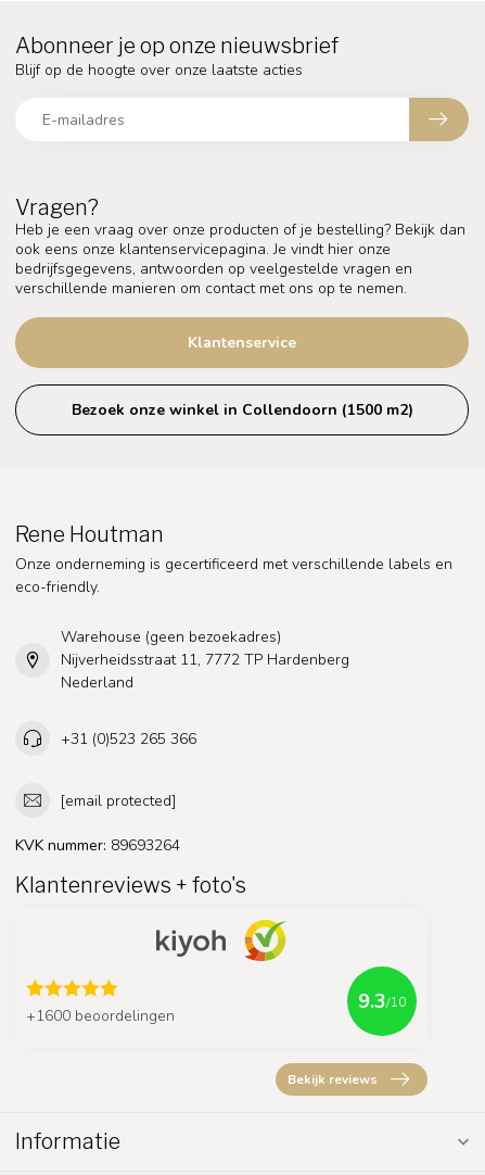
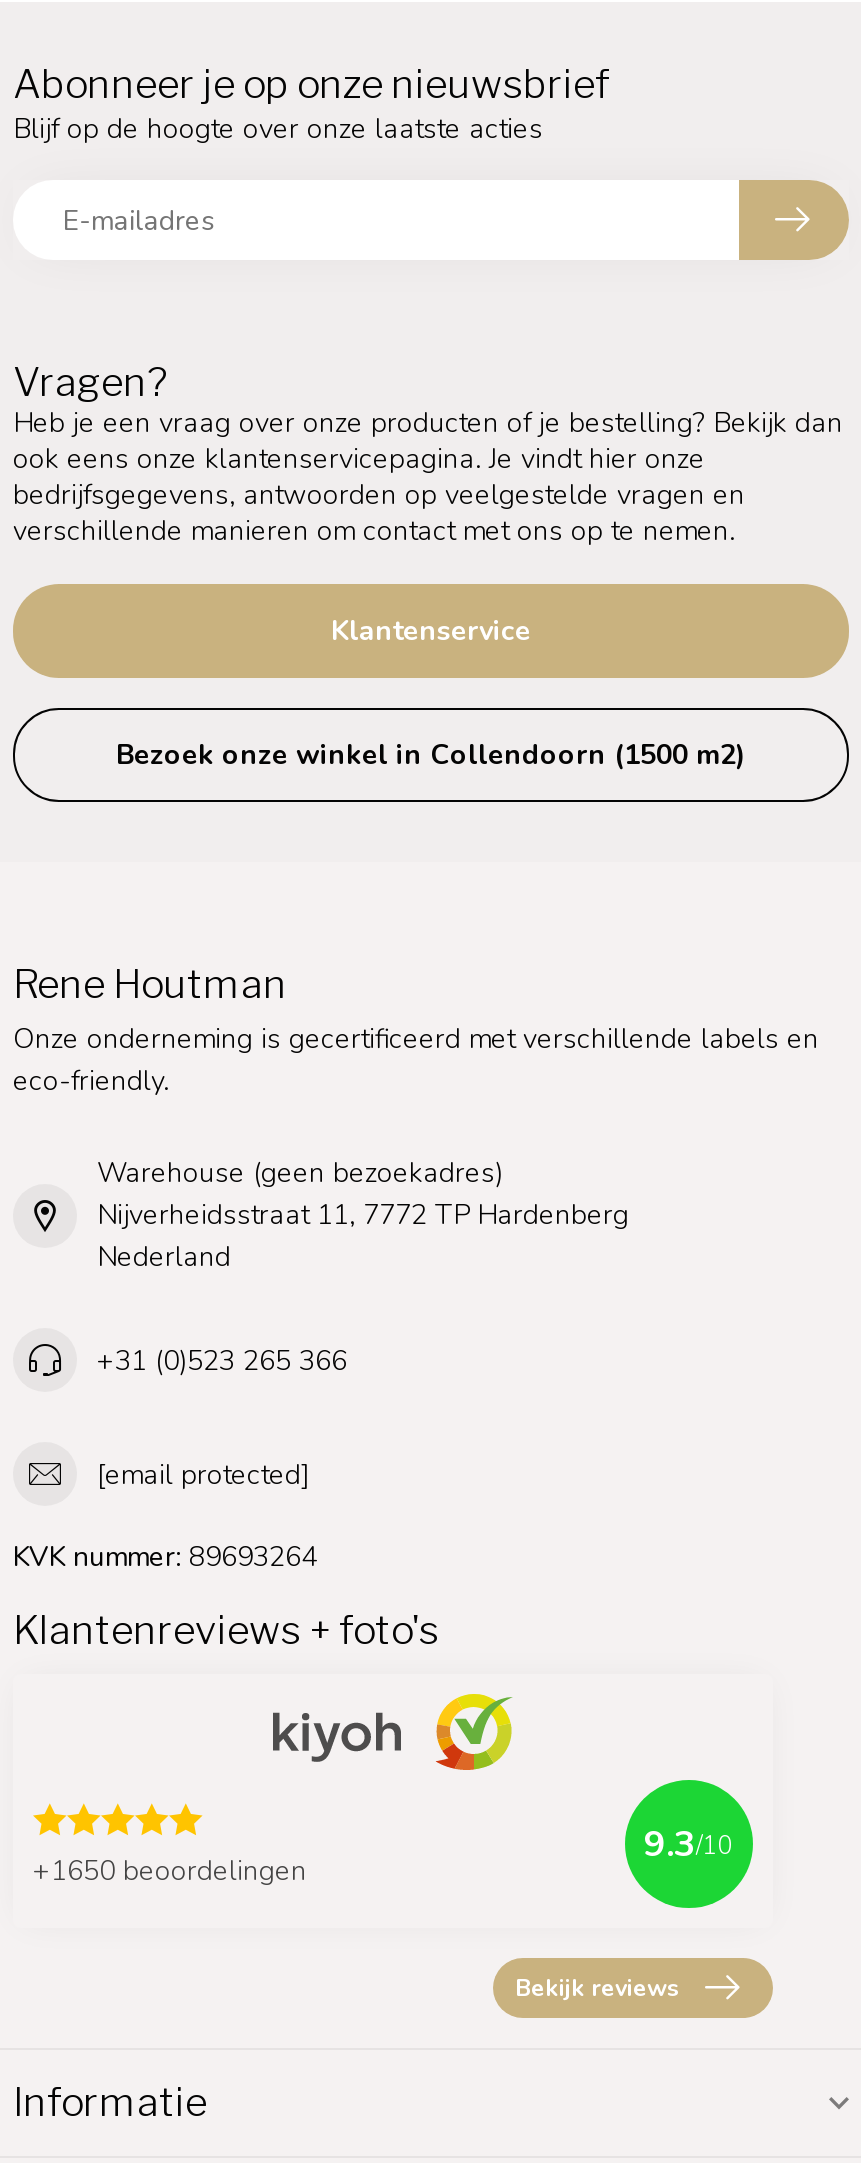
[26,1006,175,1026] +1600 beoordelingen -> [33,1852,307,1890] +1650 beoordelingen

